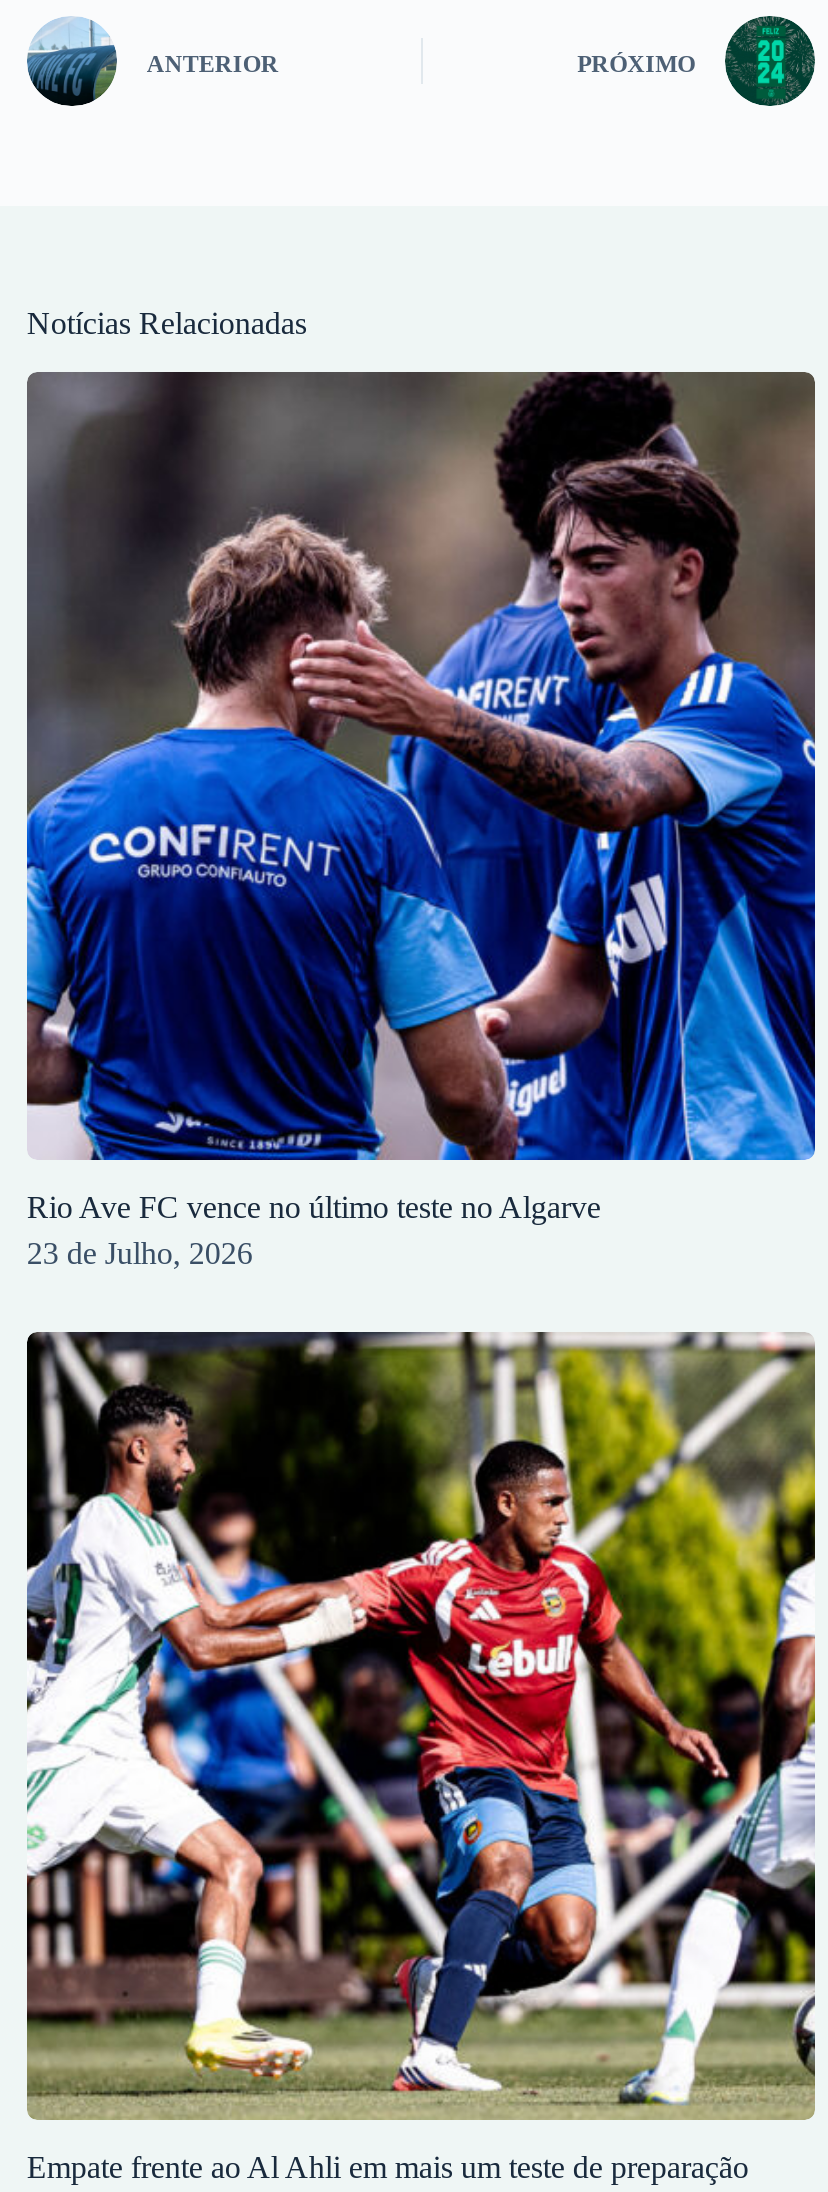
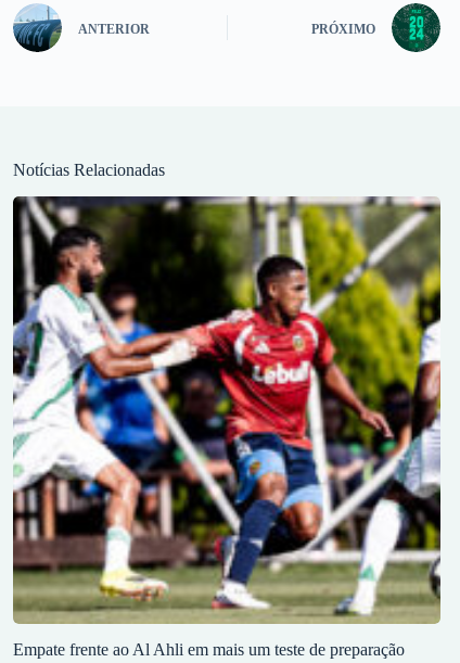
[25,370,817,1270] [image] | Rio Ave FC vence no último teste no Algarve | 23 de Julho, 2026 -> none

